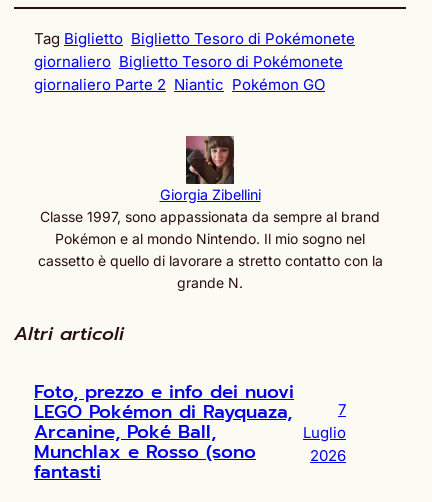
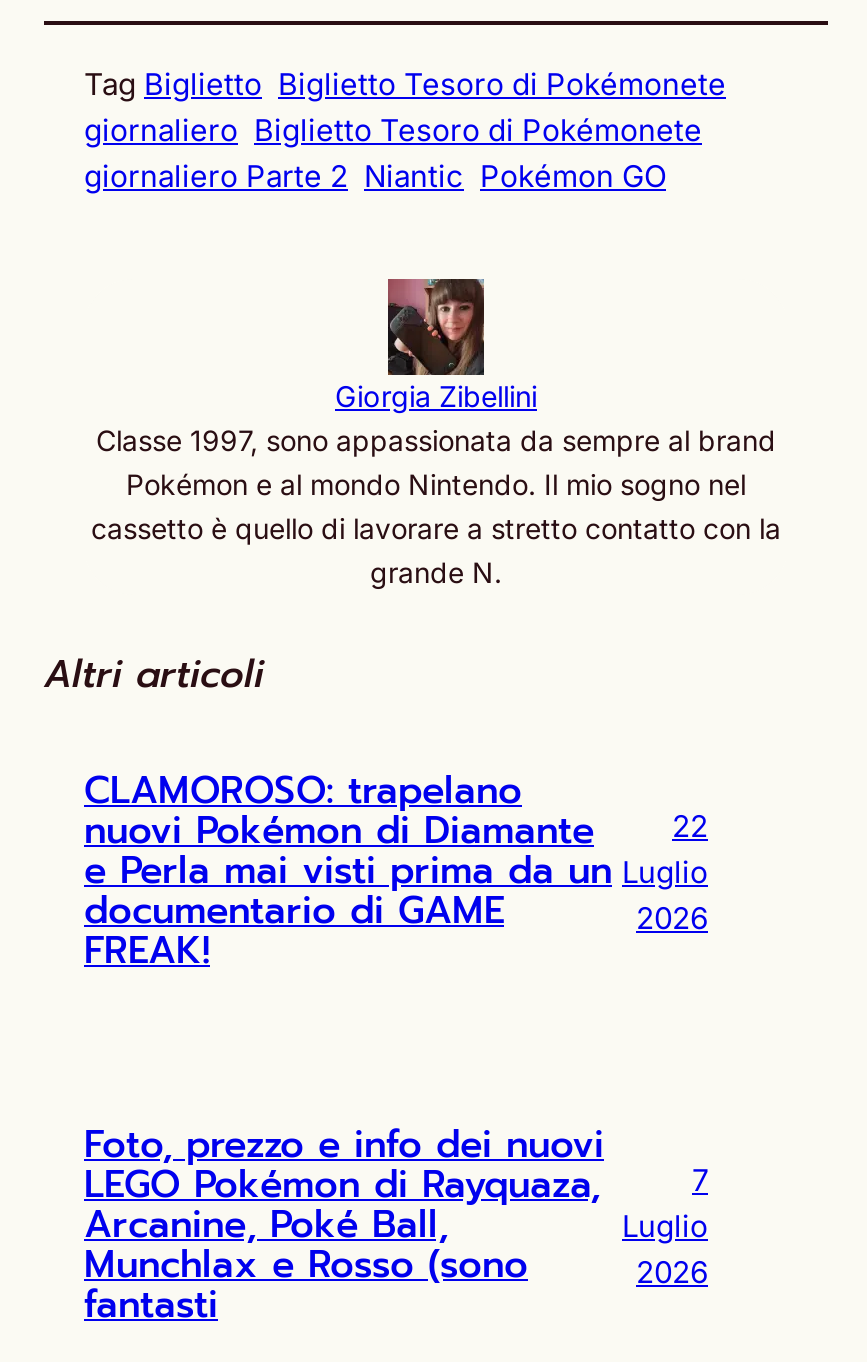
none -> [84,763,612,979] CLAMOROSO: trapelano | nuovi Pokémon di Diamante | e Perla mai visti prima da un | documentario di GAME | FREAK!
none -> [622,806,708,936] 22 | Luglio | 2026

